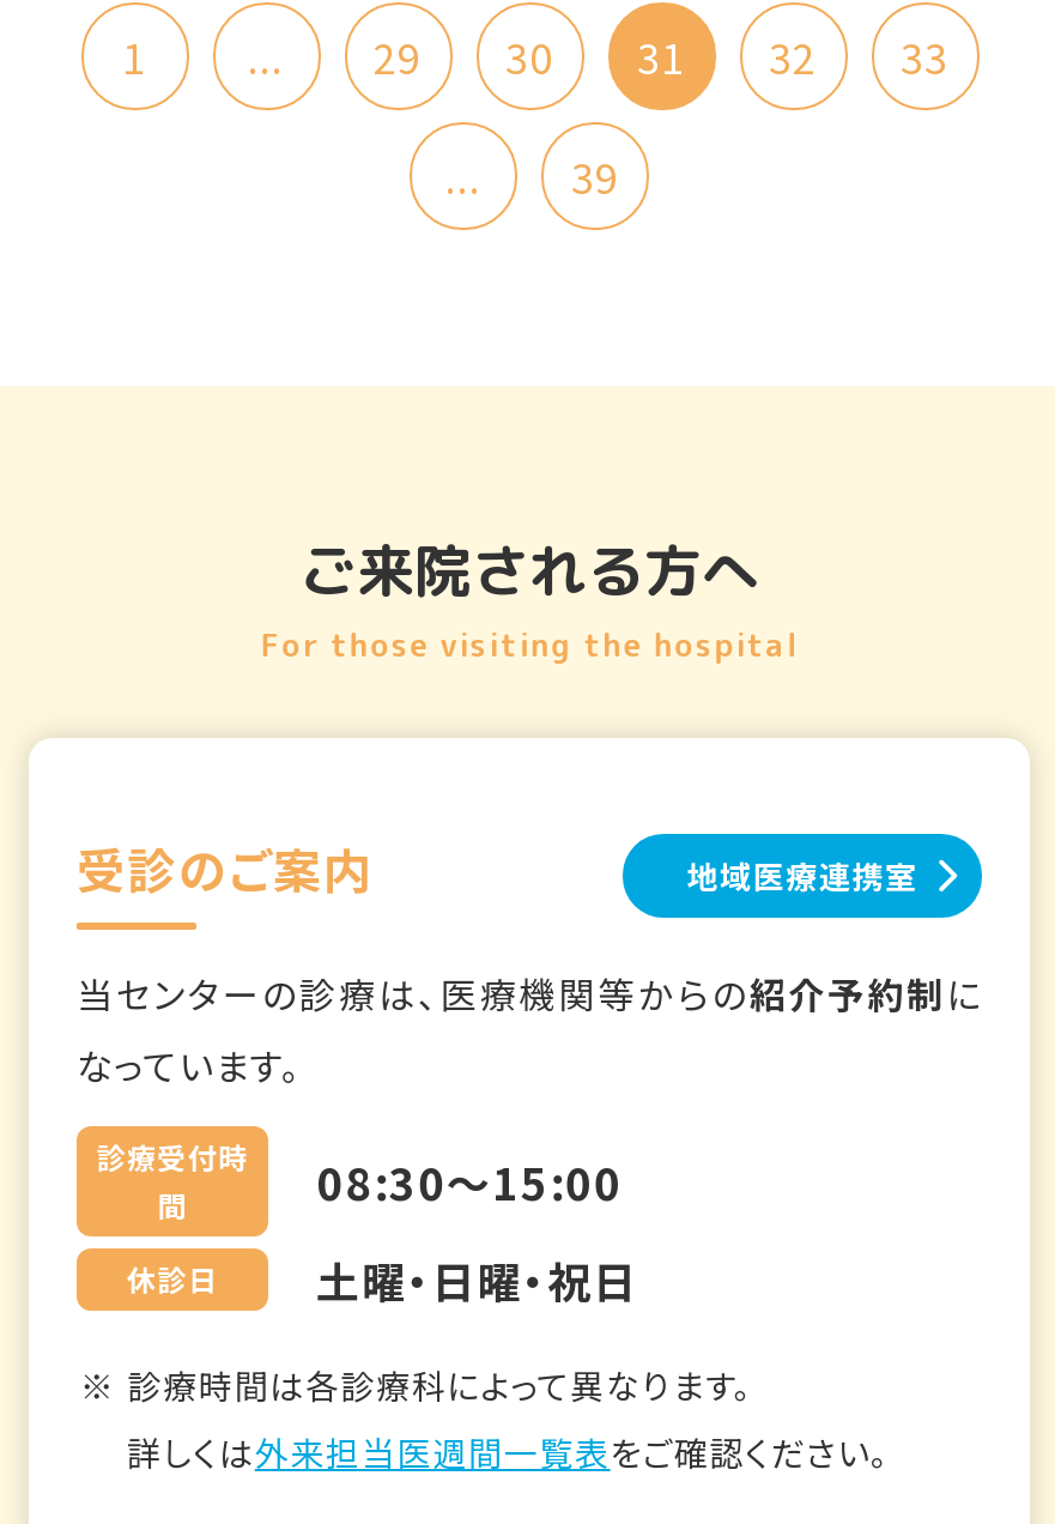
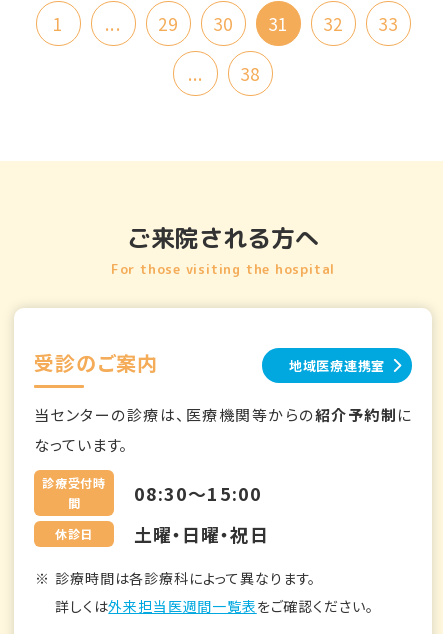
[571,146,619,206] 39 -> [240,61,260,86] 38

